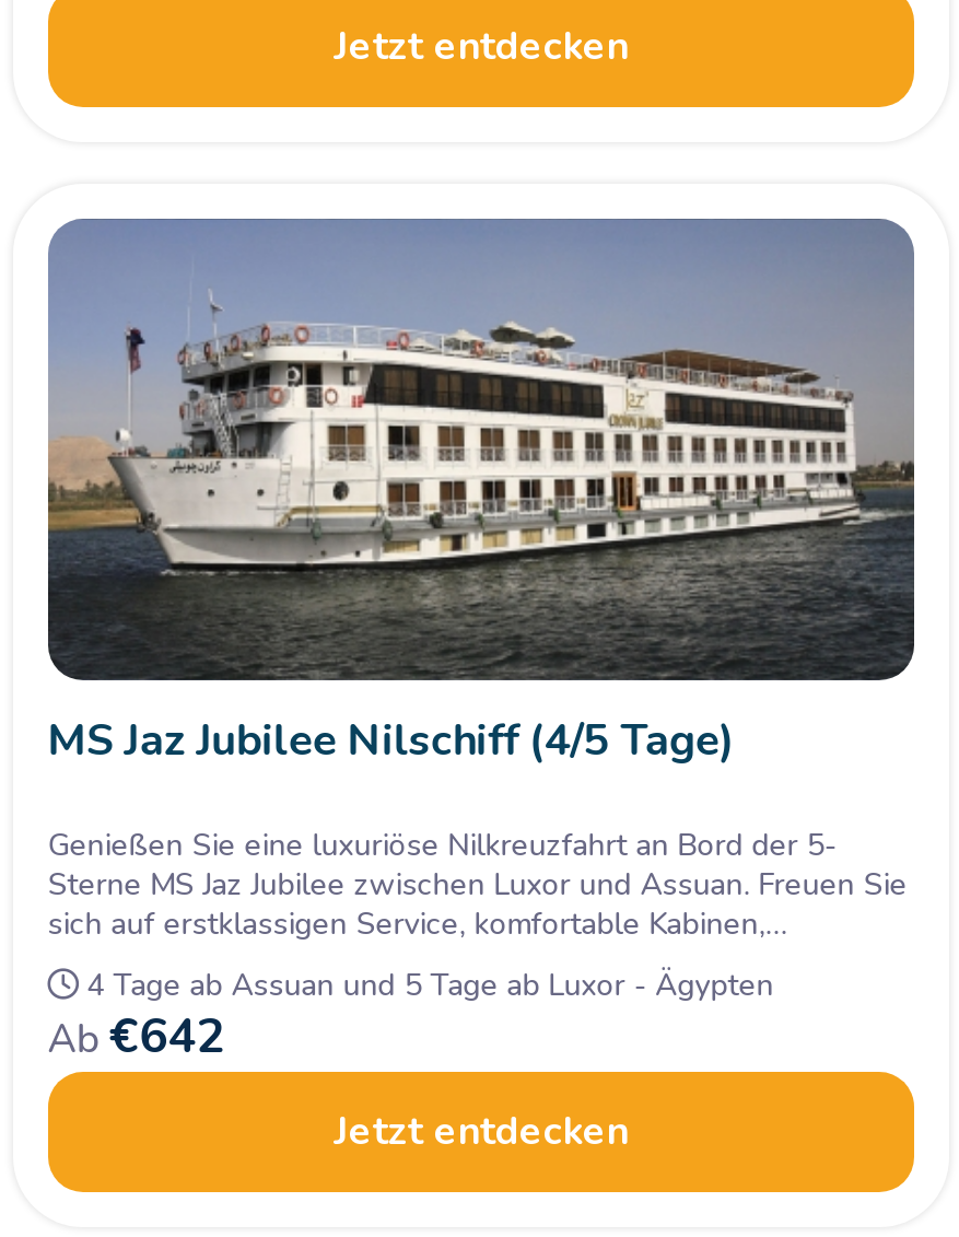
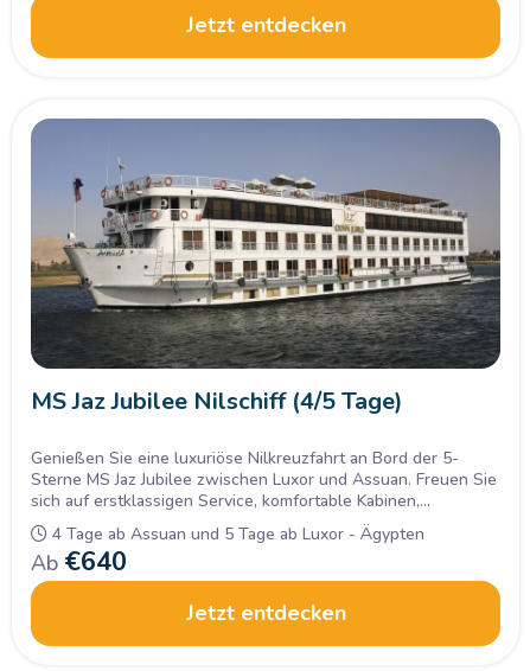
[48,1004,225,1070] Ab €642 -> [31,544,127,580] Ab €640

